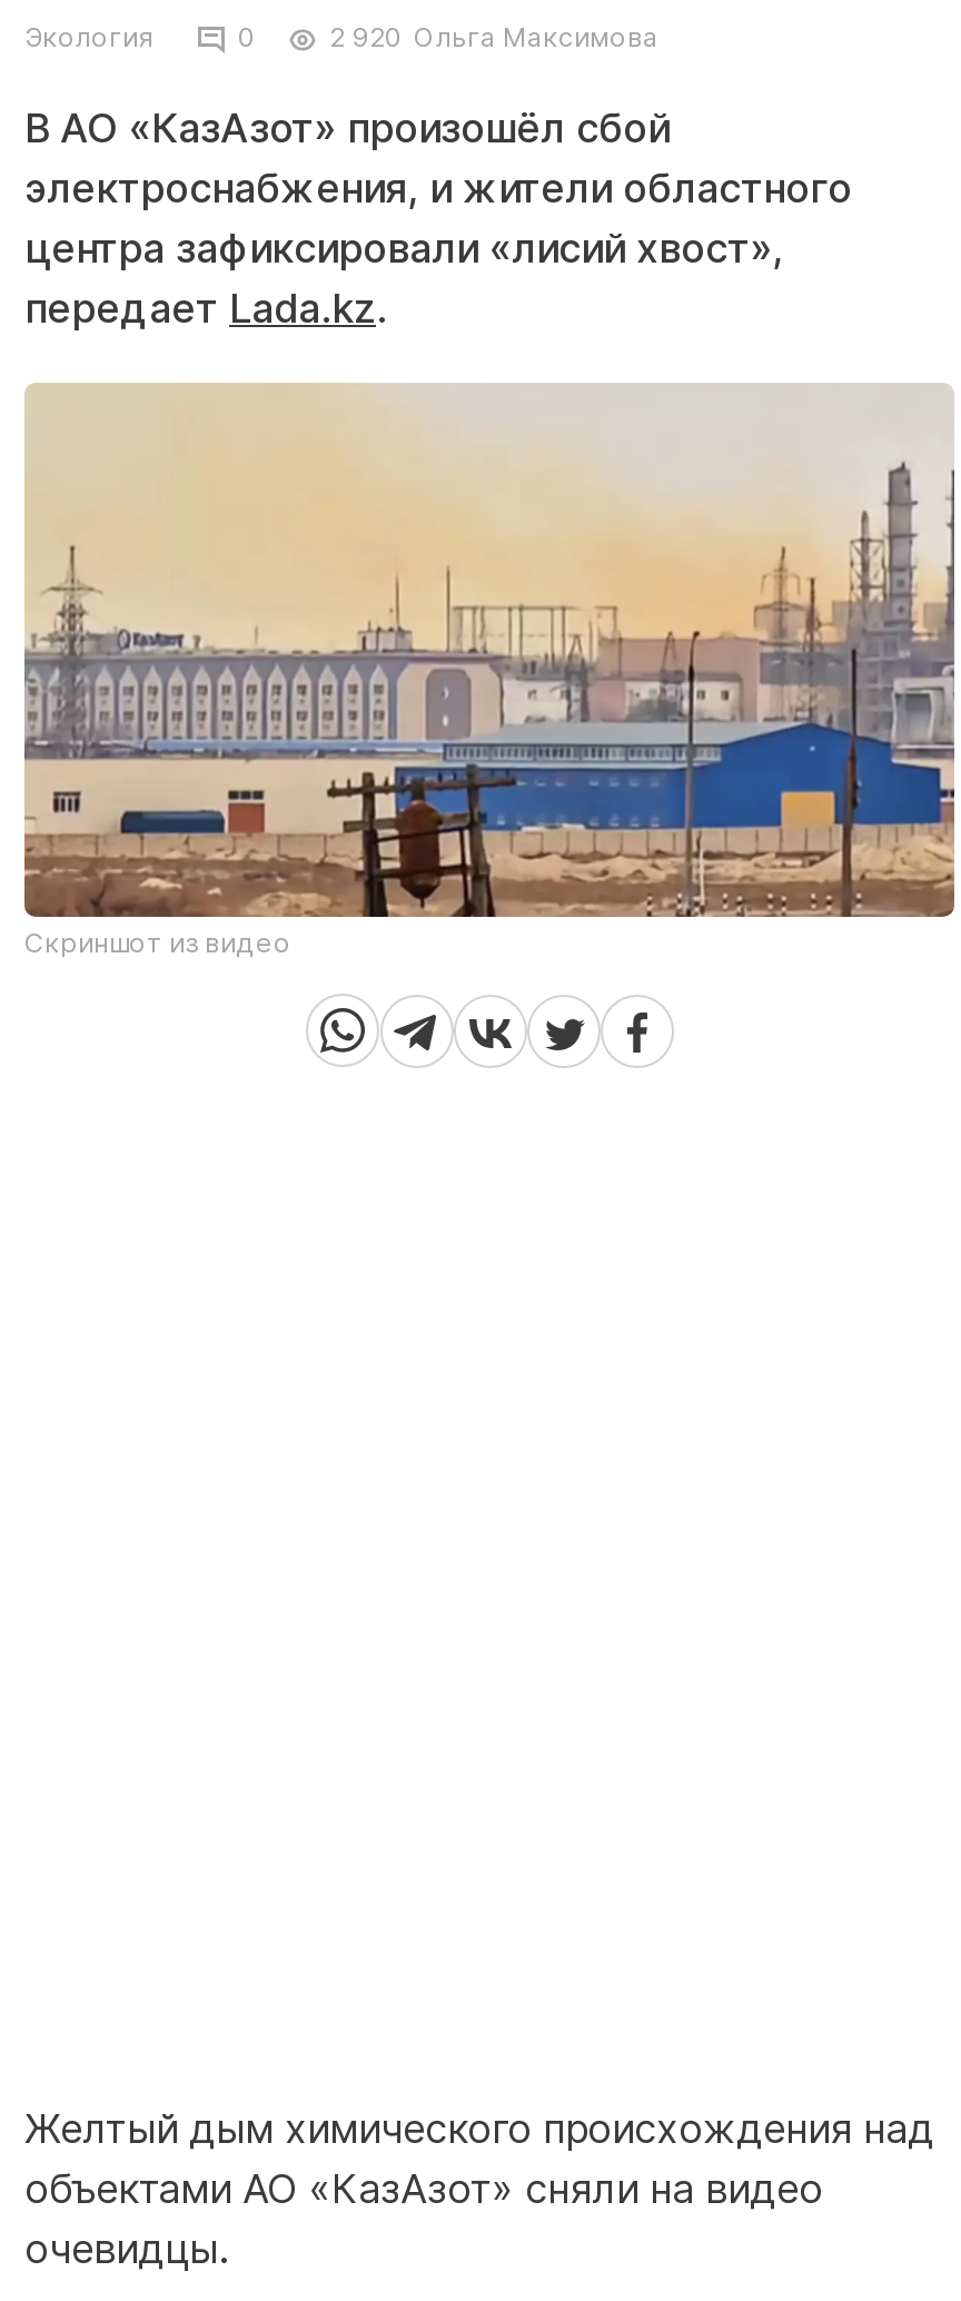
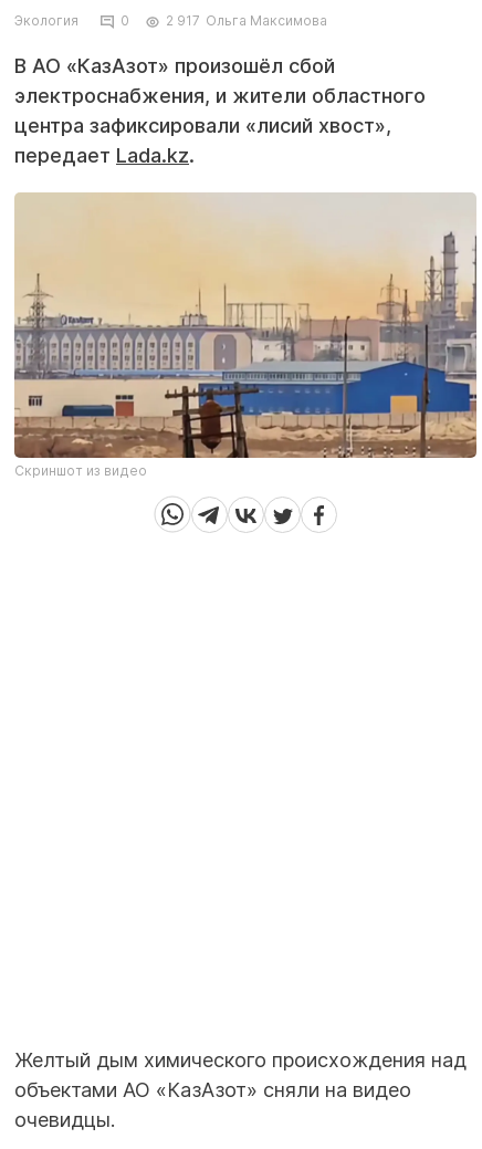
[329,20,658,53] 2 920 Ольга Максимова -> [166,12,327,29] 2 917 Ольга Максимова

